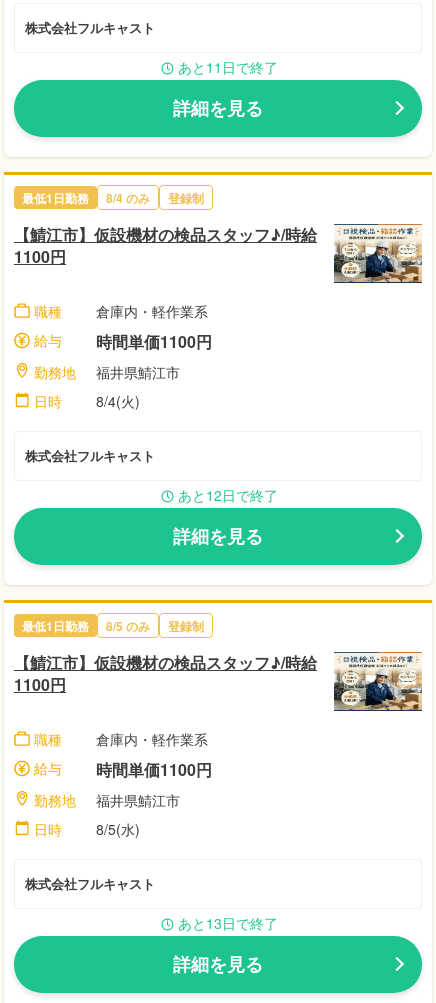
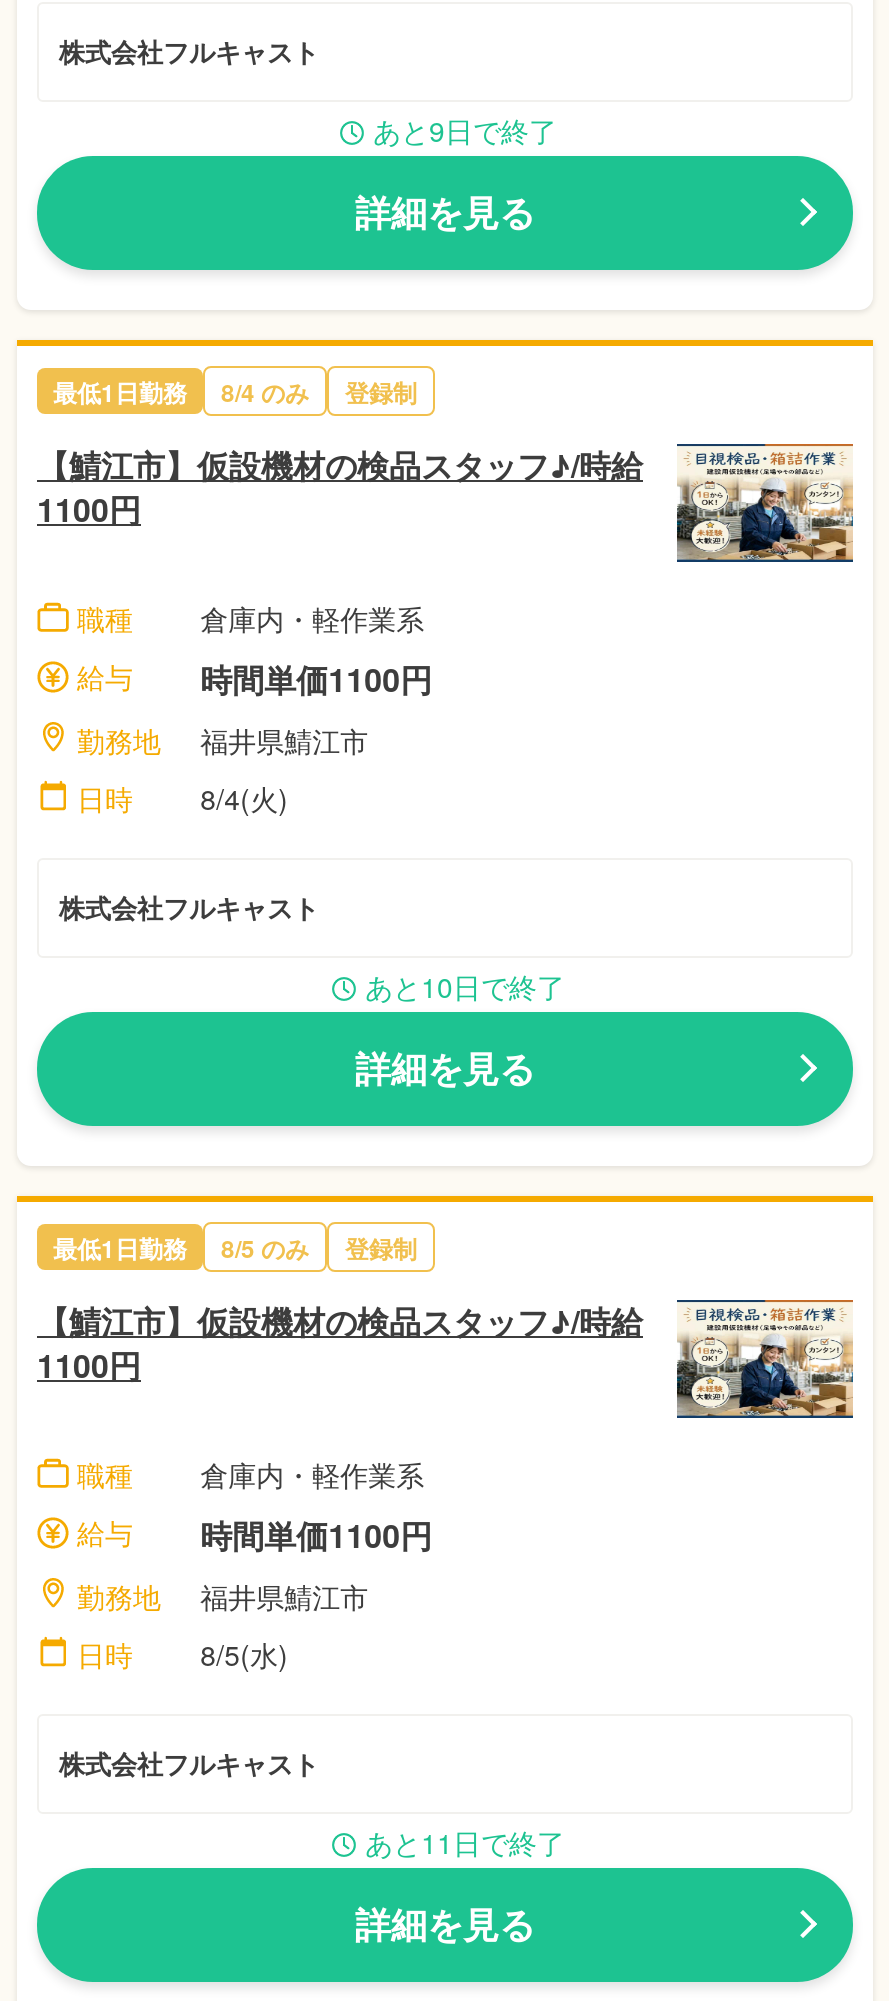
none -> [373,109,557,149] あと9日で終了
moved [178,57,278,77] -> [365,1821,565,1861]: あと11日で終了
[178,485,278,505] あと12日で終了 -> [365,965,565,1005] あと10日で終了
[178,913,278,933] あと13日で終了 -> none

